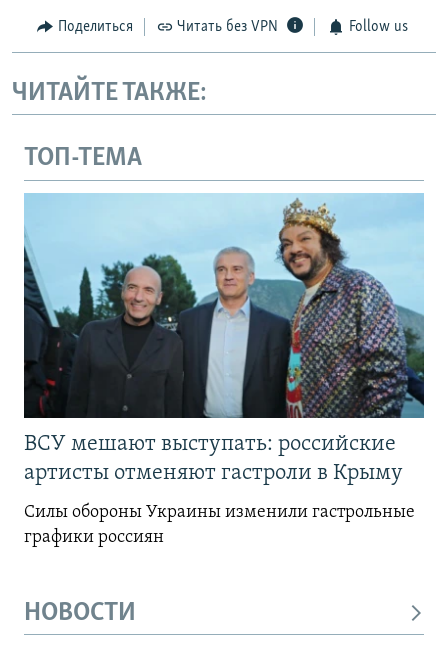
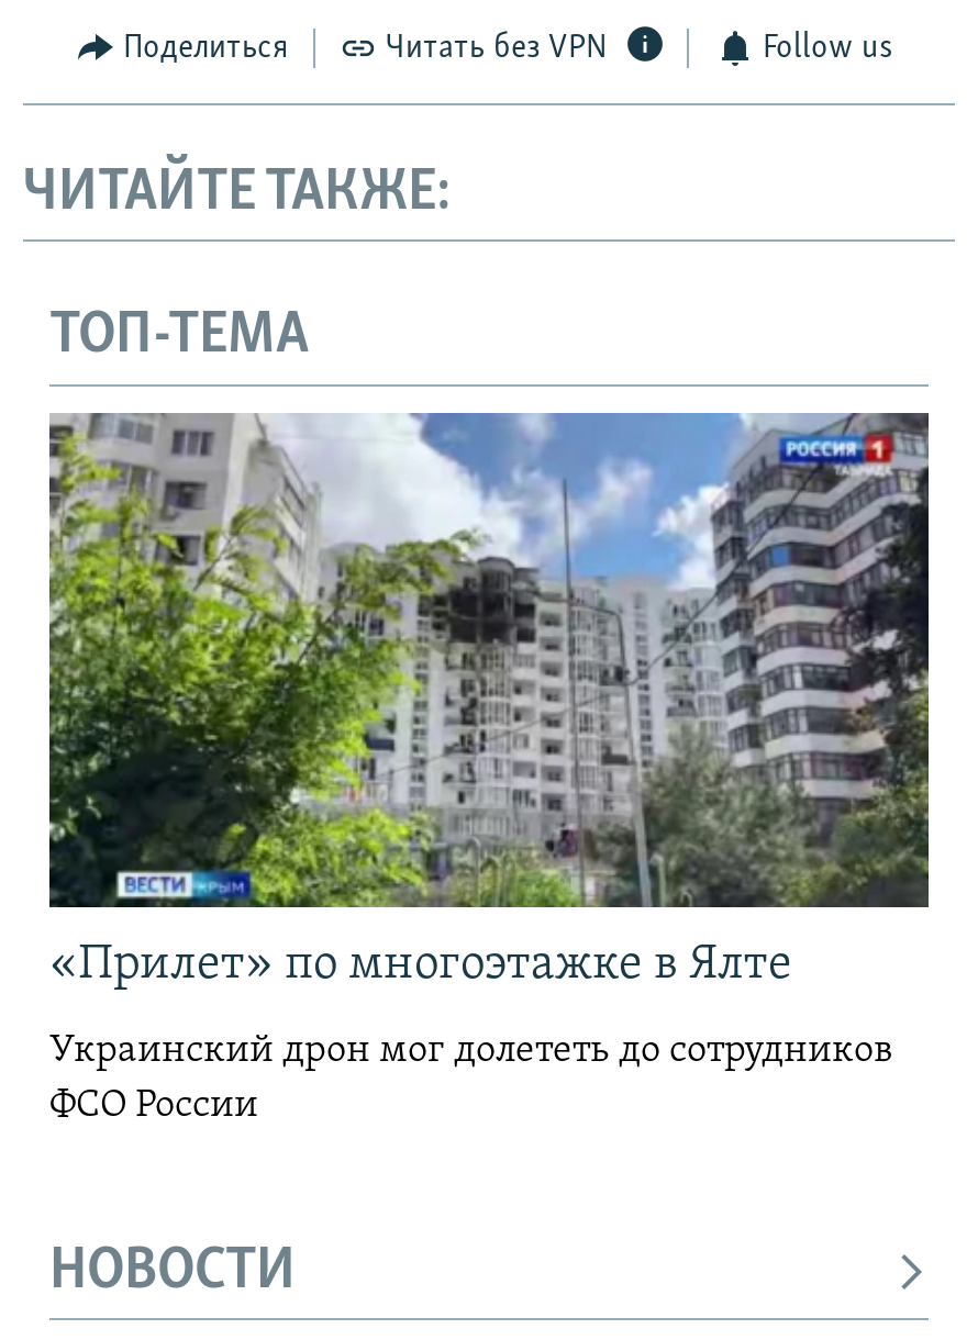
[24,193,425,485] [image] | ВСУ мешают выступать: российские | артисты отменяют гастроли в Крыму -> [47,411,931,991] [image] | «Прилет» по многоэтажке в Ялте
[24,503,415,547] Силы обороны Украины изменили гастрольные | графики россиян -> [49,1030,893,1127] Украинский дрон мог долететь до сотрудников | ФСО России

